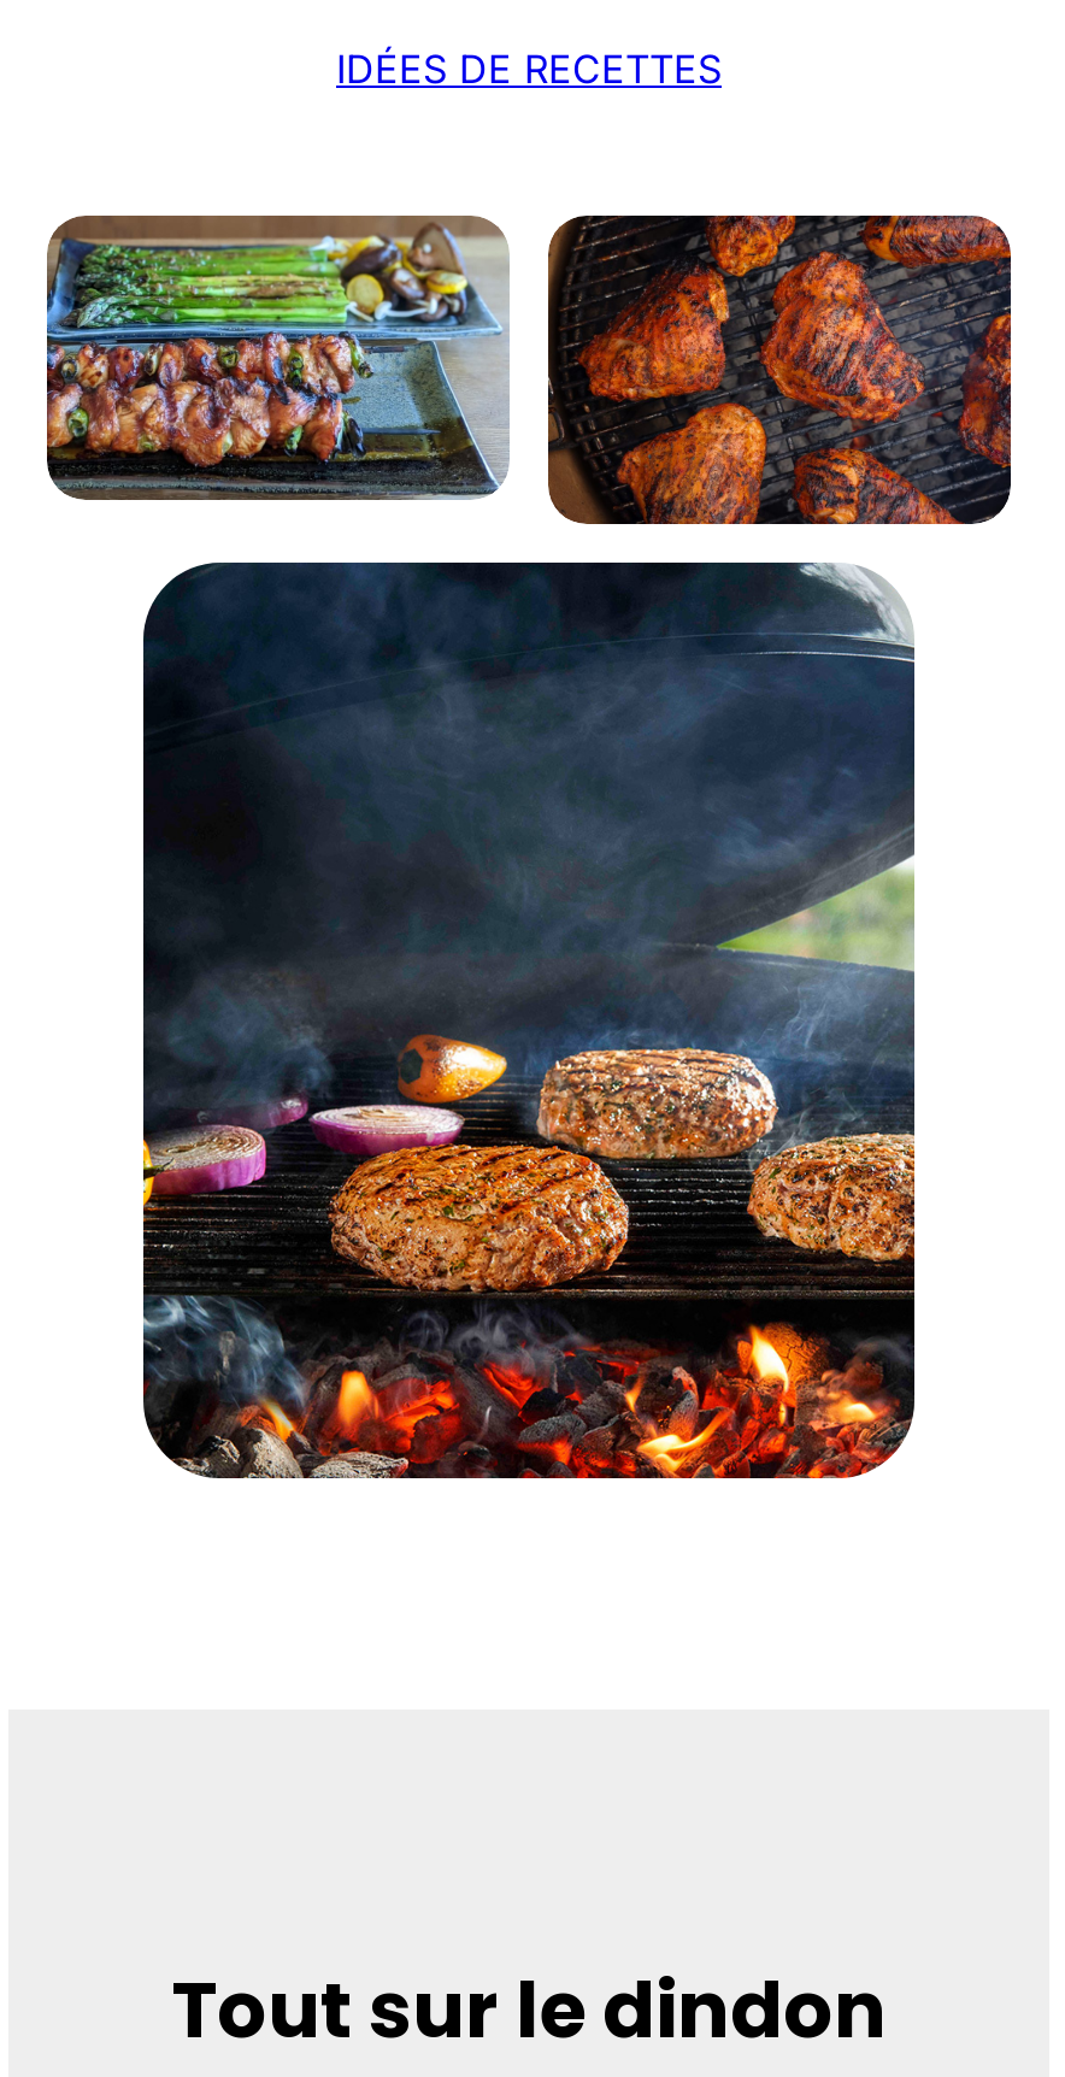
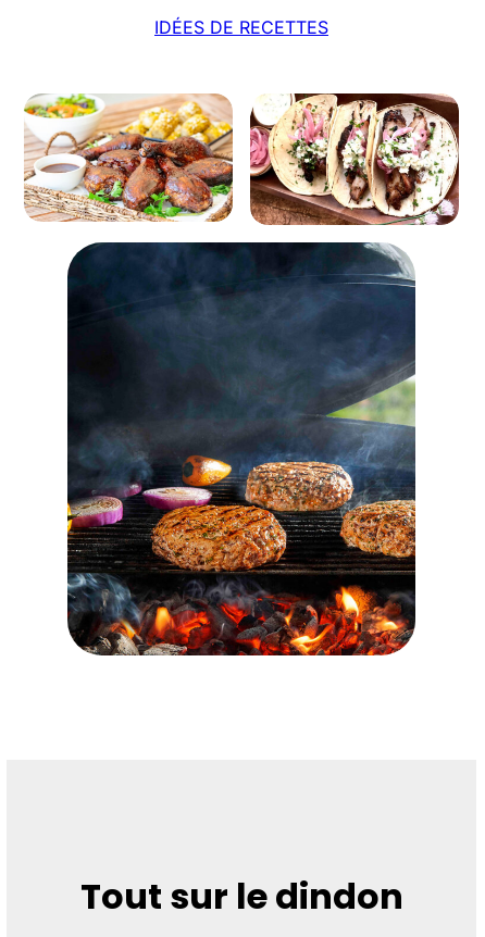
[45,213,510,502] [image] -> [24,92,233,223] [image]
[546,213,1013,526] [image] -> [249,92,459,226] [image]

